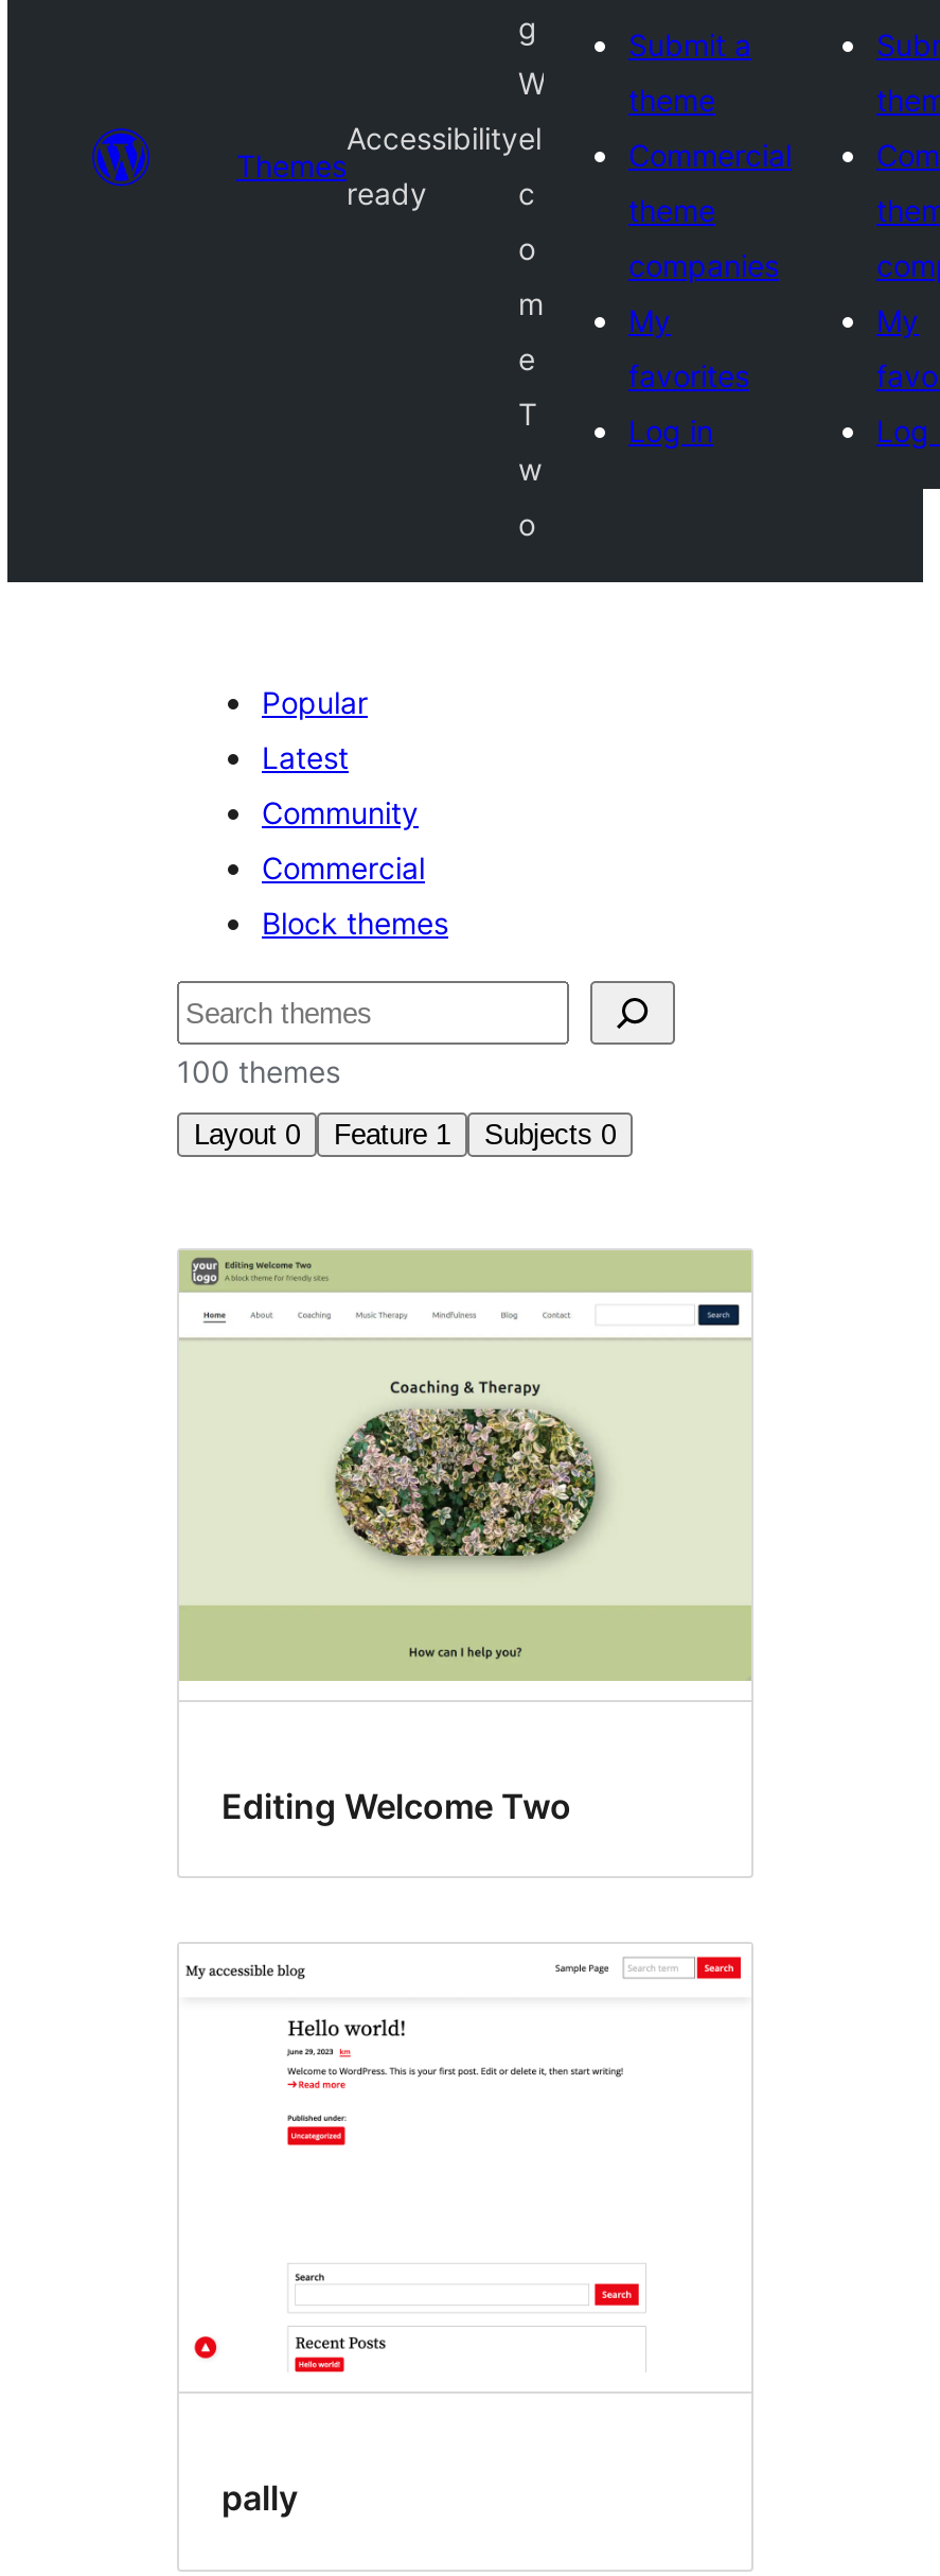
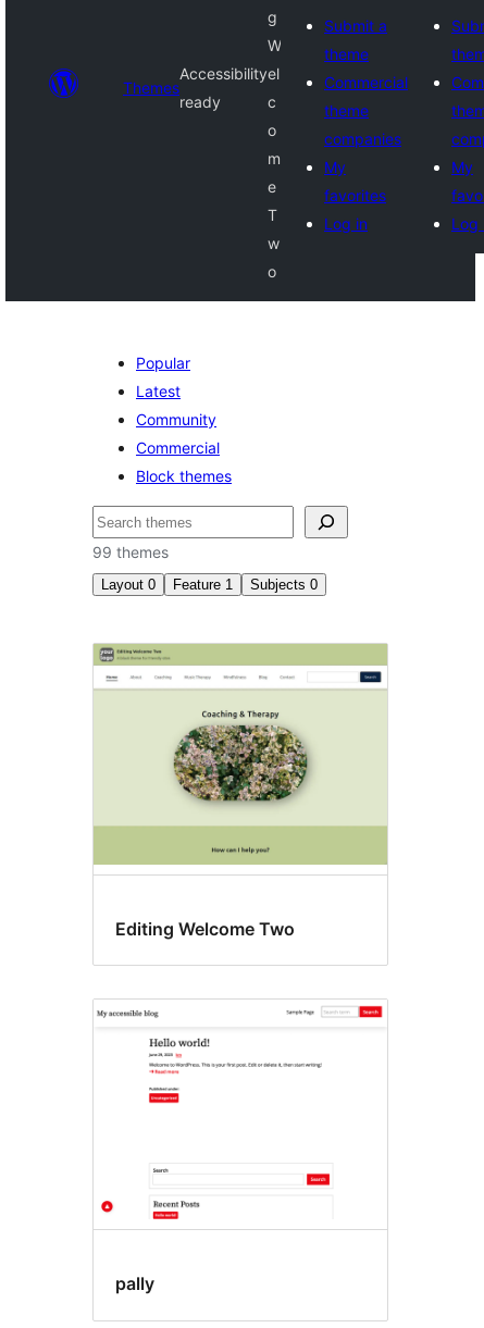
[177,1053,340,1089] 100 themes -> [92,543,169,561] 99 themes

